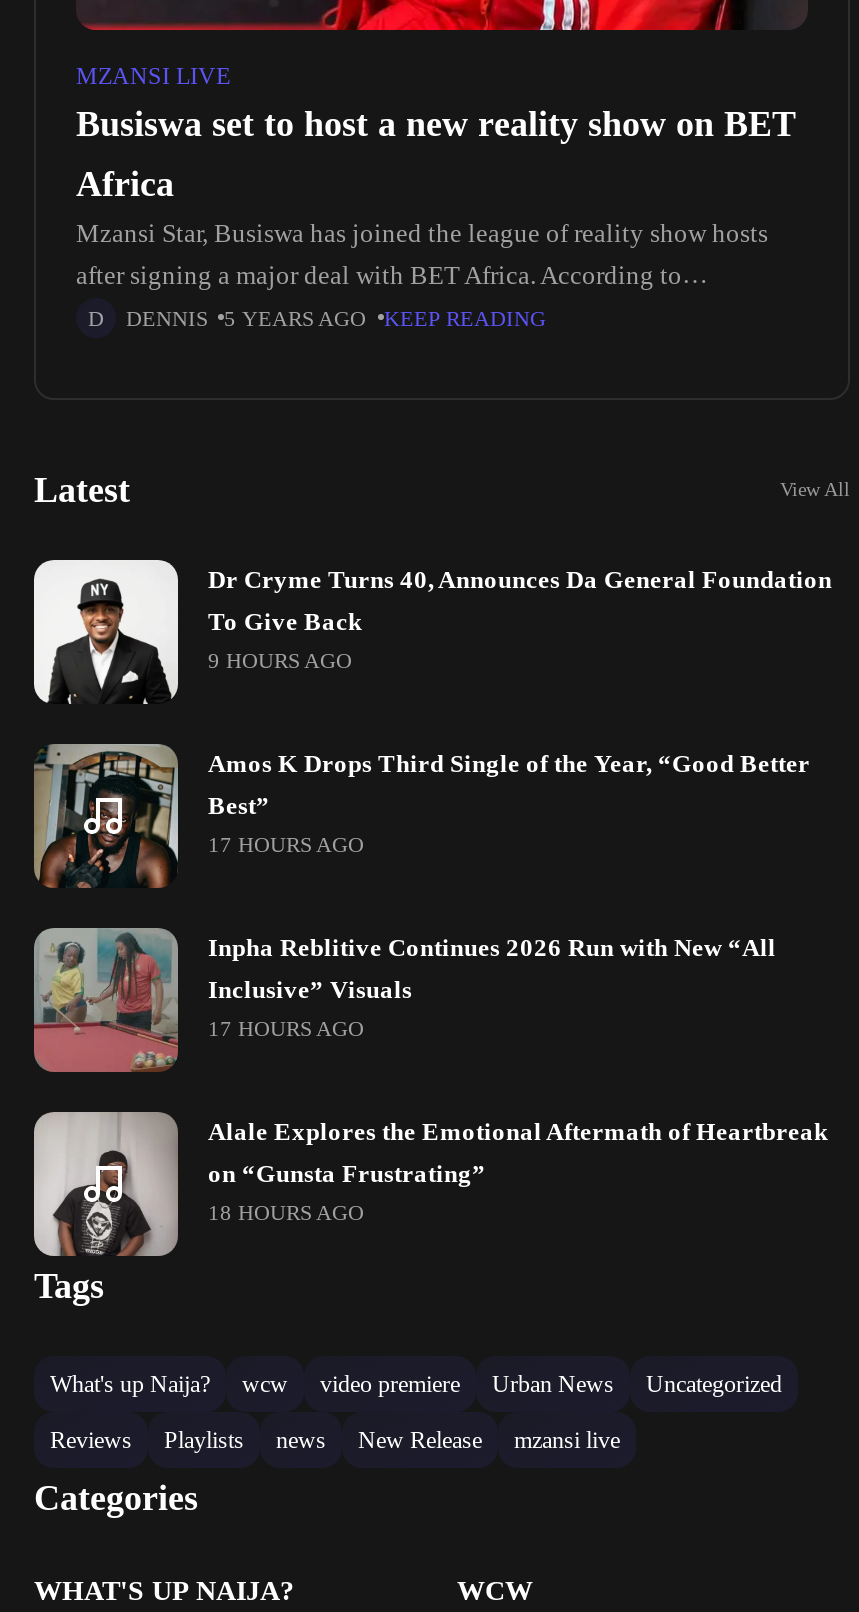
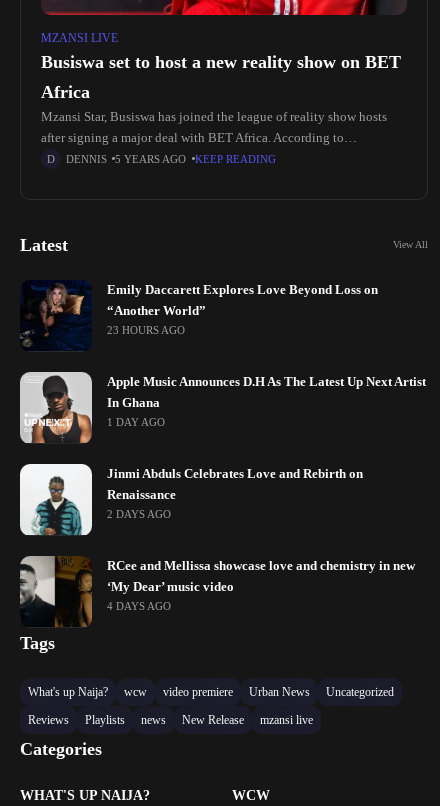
[32,558,832,706] [image] | Dr Cryme Turns 40, Announces Da General Foundation -> [20,280,378,351] [image] | Emily Daccarett Explores Love Beyond Loss on
[208,607,362,671] To Give Back | 9 HOURS AGO -> [107,303,206,335] “Another World” | 23 HOURS AGO
[32,744,810,888] [image] | Amos K Drops Third Single of the Year, “Good Better -> [19,373,426,444] [image] | Apple Music Announces D.H As The Latest Up Next Artist
[208,791,366,855] Best” | 17 HOURS AGO -> [107,395,166,427] In Ghana | 1 DAY AGO
[32,926,776,1074] [image] | Inpha Reblitive Continues 2026 Run with New “All -> [19,464,363,536] [image] | Jinmi Abduls Celebrates Love and Rebirth on
[208,975,412,1039] Inclusive” Visuals | 17 HOURS AGO -> [107,487,176,519] Renaissance | 2 DAYS AGO
[32,1110,828,1258] [image] | Alale Explores the Emotional Aftermath of Heartbreak -> [20,556,415,628] [image] | RCee and Mellissa showcase love and chemistry in new
[208,1159,486,1223] on “Gunsta Frustrating” | 18 HOURS AGO -> [107,579,234,611] ‘My Dear’ music video | 4 DAYS AGO

